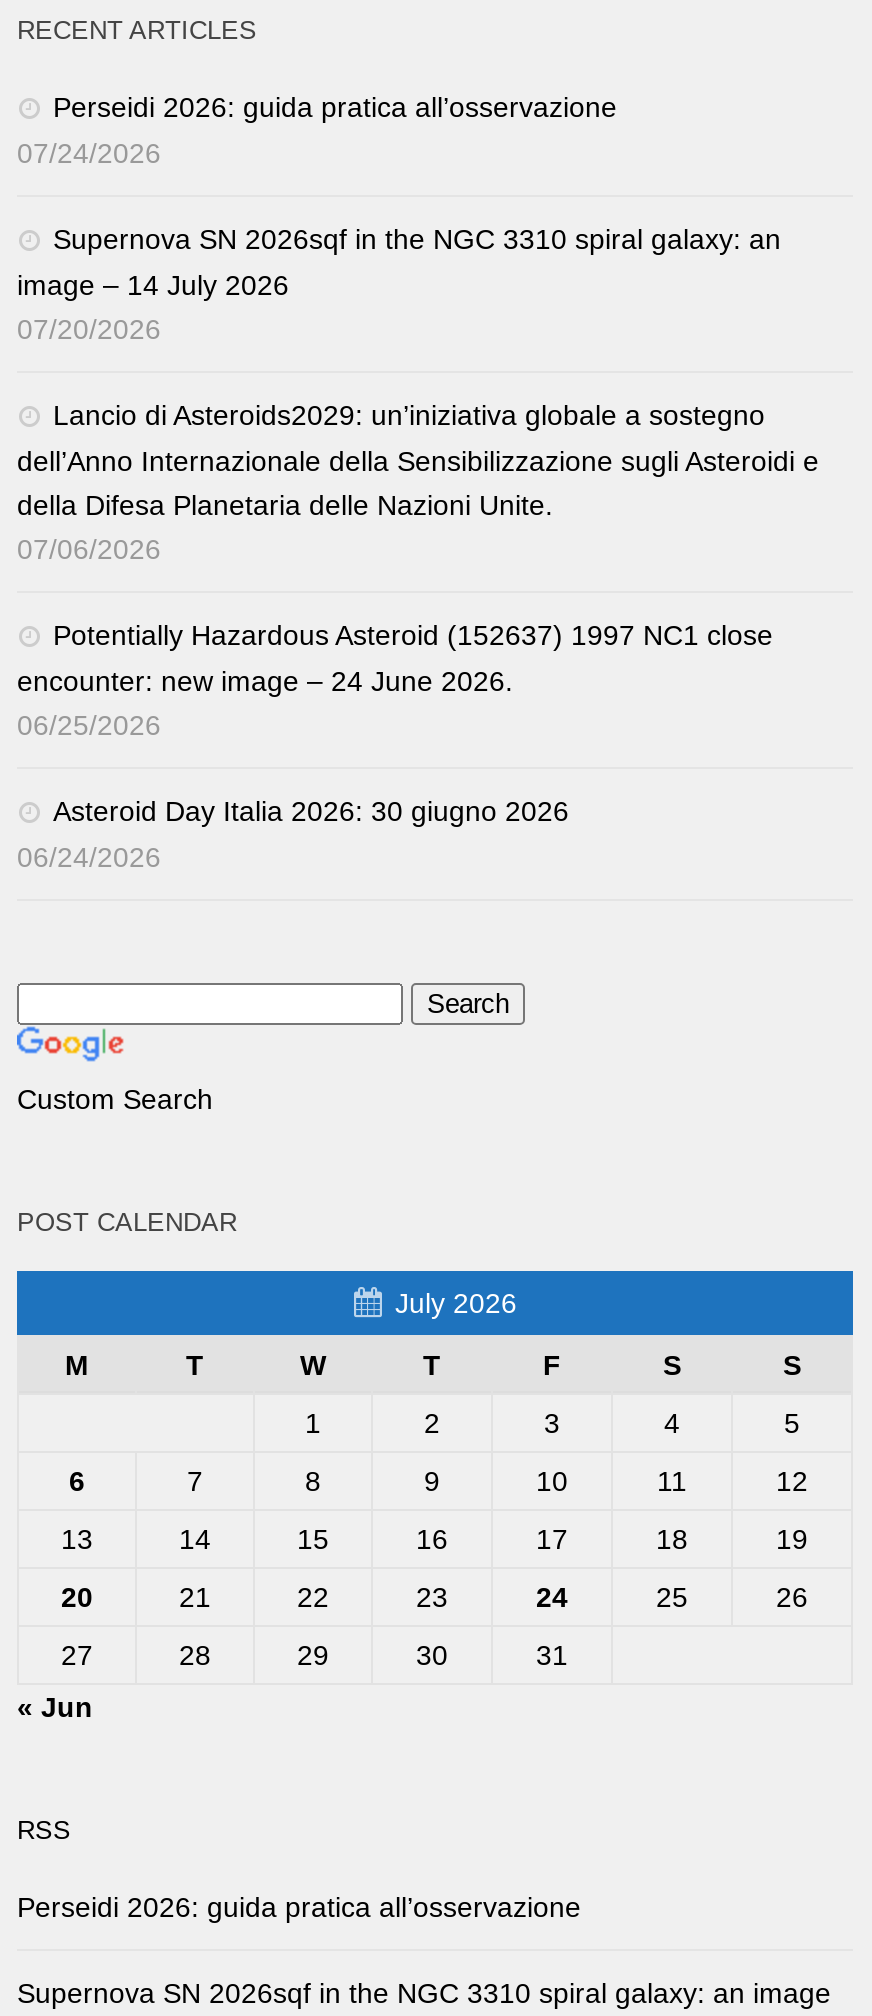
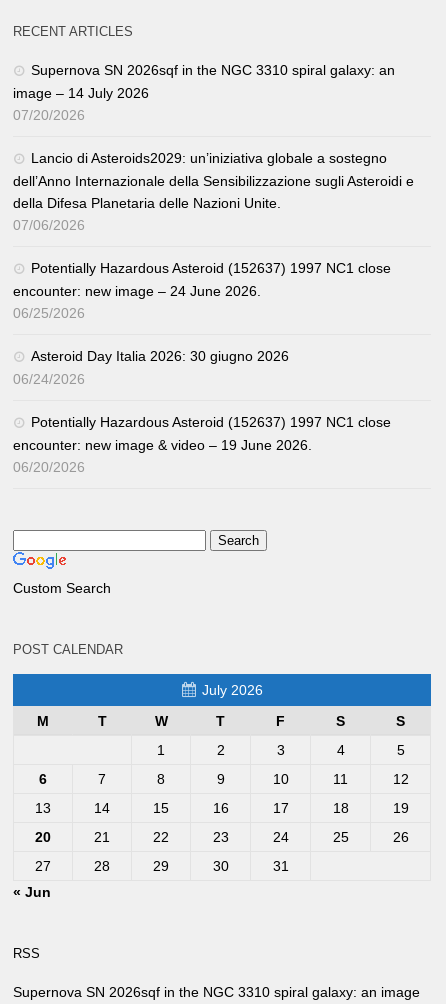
[17,90,617,168] Perseidi 2026: guida pratica all’osservazione | 07/24/2026 -> none
moved [17,222,819,872] -> [13,62,414,387]: Supernova SN 2026sqf in the NGC 3310 spiral galaxy: an | image – 14 July 2026 | 07/20/2026 | ... | Asteroid Day Italia 2026: 30 giugno 2026 | 06/24/2026
none -> [13,414,391,475] Potentially Hazardous Asteroid (152637) 1997 NC1 close | encounter: new image & video – 19 June 2026. | 06/20/2026
moved [17,1082,808,1845] -> [13,580,408,961]: Custom Search | POST CALENDAR | July 2026 | ... | « Jun | RSS
[17,1891,581,1923] Perseidi 2026: guida pratica all’osservazione -> none

